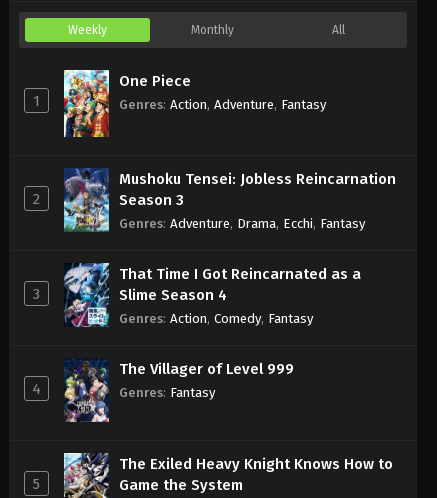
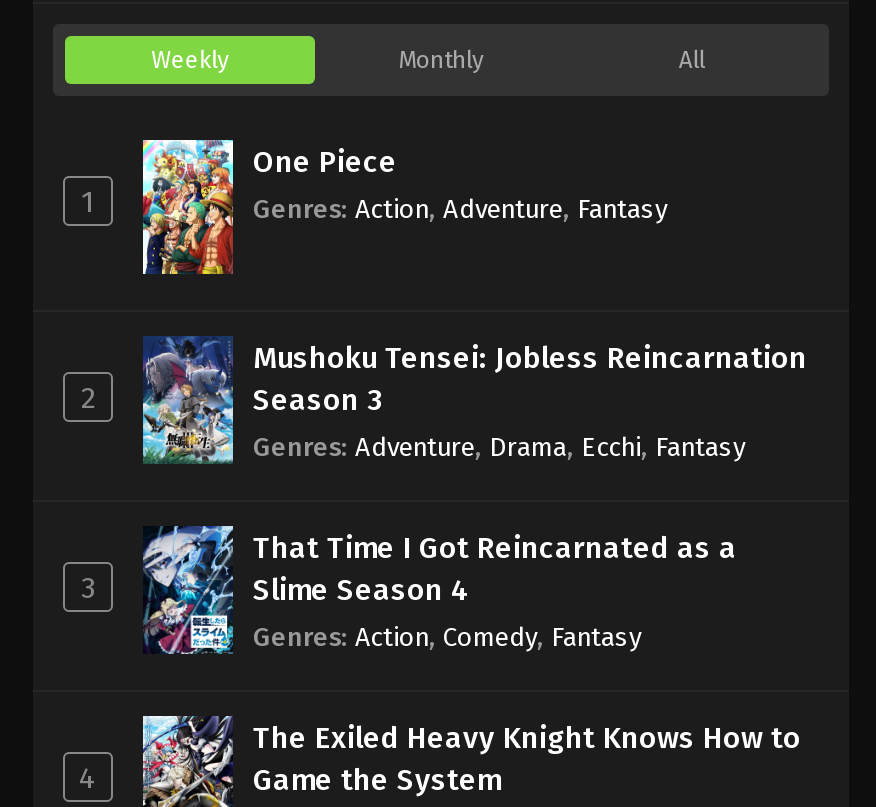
[64,358,294,423] [image] | The Villager of Level 999 | Genres: Fantasy -> none
[33,474,40,492] 5 -> none

